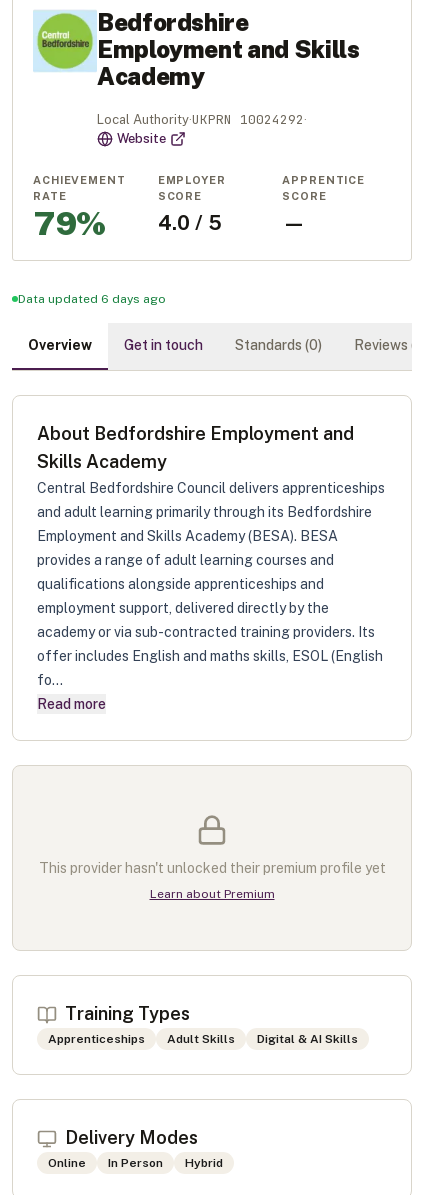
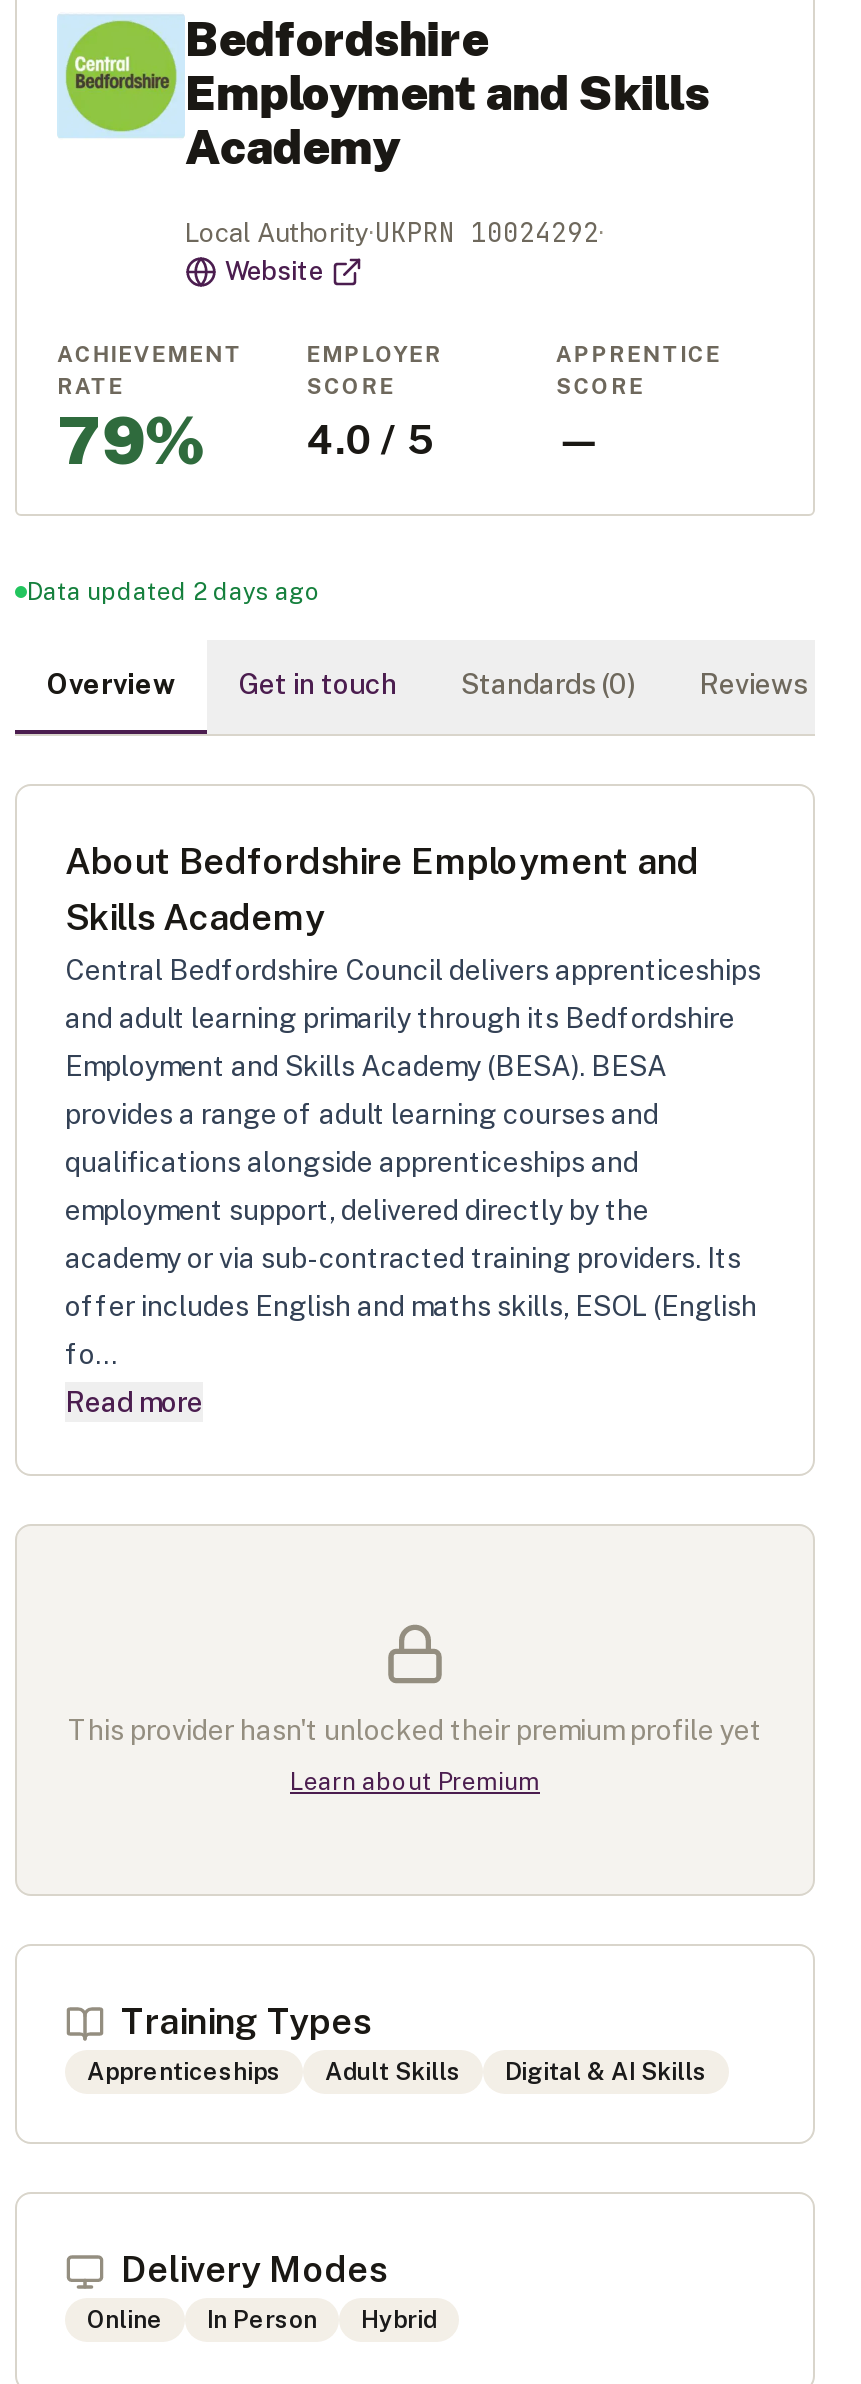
[18,292,166,306] Data updated 6 days ago -> [27,578,321,606] Data updated 2 days ago

